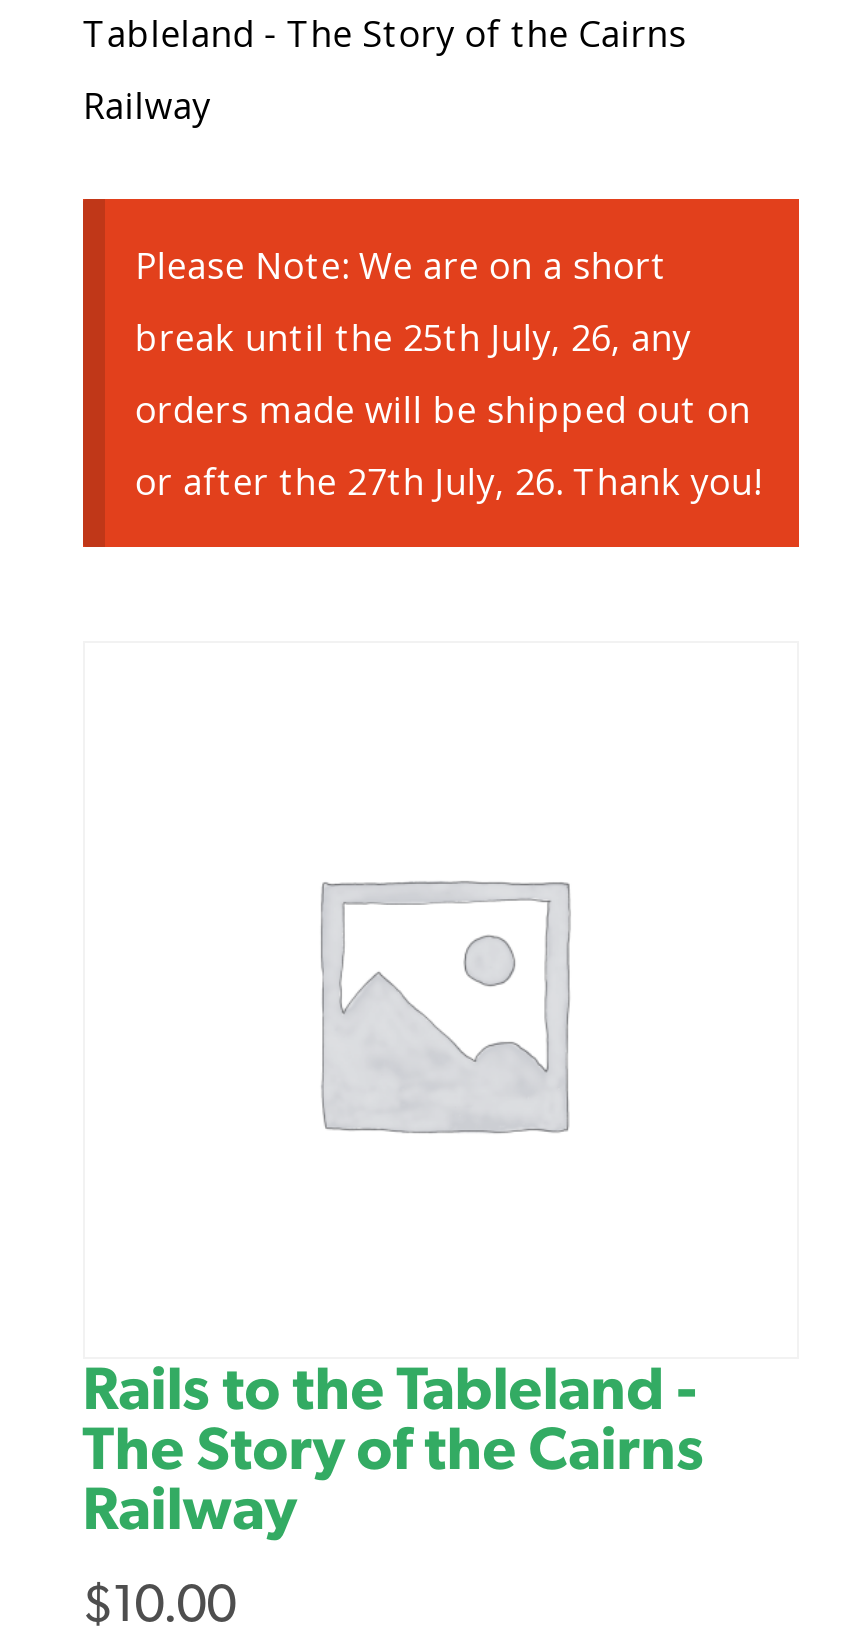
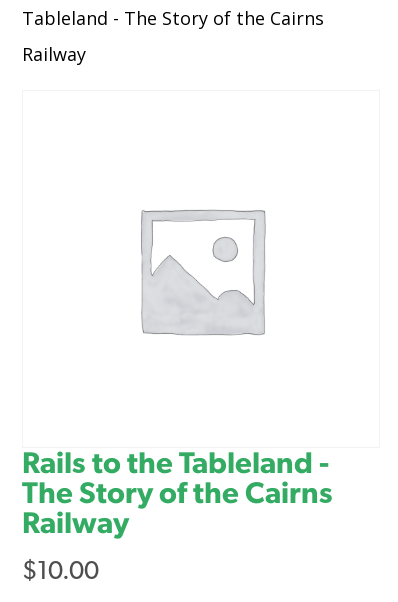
[81,197,801,549] [image] | Please Note: We are on a short | break until the 25th July, 26, any | orders made will be shipped out on | or after the 27th July, 26. Thank you! -> none

